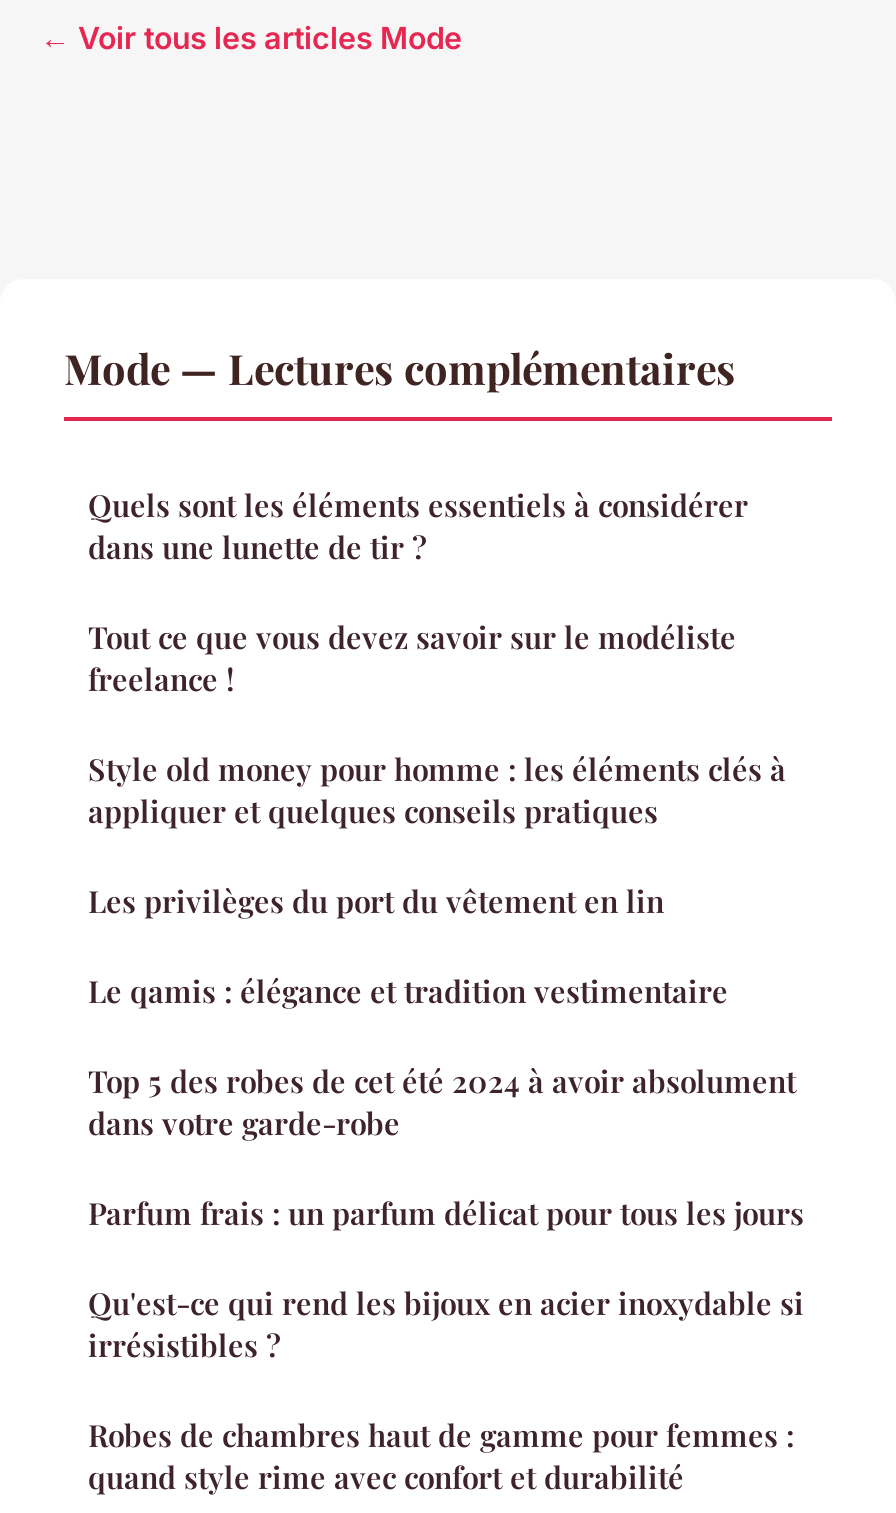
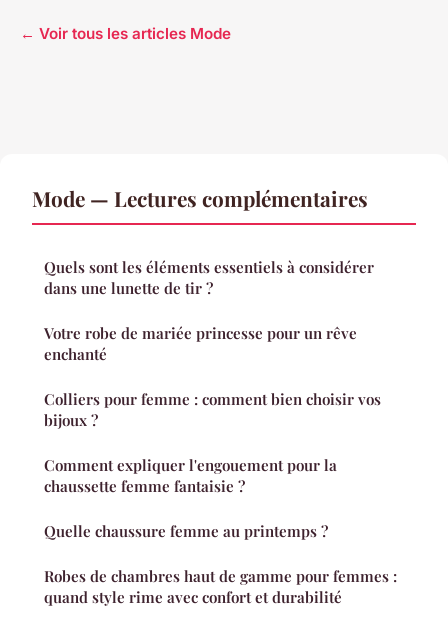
[88,616,804,1364] Tout ce que vous devez savoir sur le modéliste | freelance ! | Style old money pour homme : les éléments clés à | appliquer et quelques conseils pratiques | Les privilèges du port du vêtement en lin | Le qamis : élégance et tradition vestimentaire | Top 5 des robes de cet été 2024 à avoir absolument | dans votre garde-robe | Parfum frais : un parfum délicat pour tous les jours | Qu'est-ce qui rend les bijoux en acier inoxydable si | irrésistibles ? -> [44,323,381,541] Votre robe de mariée princesse pour un rêve | enchanté | Colliers pour femme : comment bien choisir vos | bijoux ? | Comment expliquer l'engouement pour la | chaussette femme fantaisie ? | Quelle chaussure femme au printemps ?

